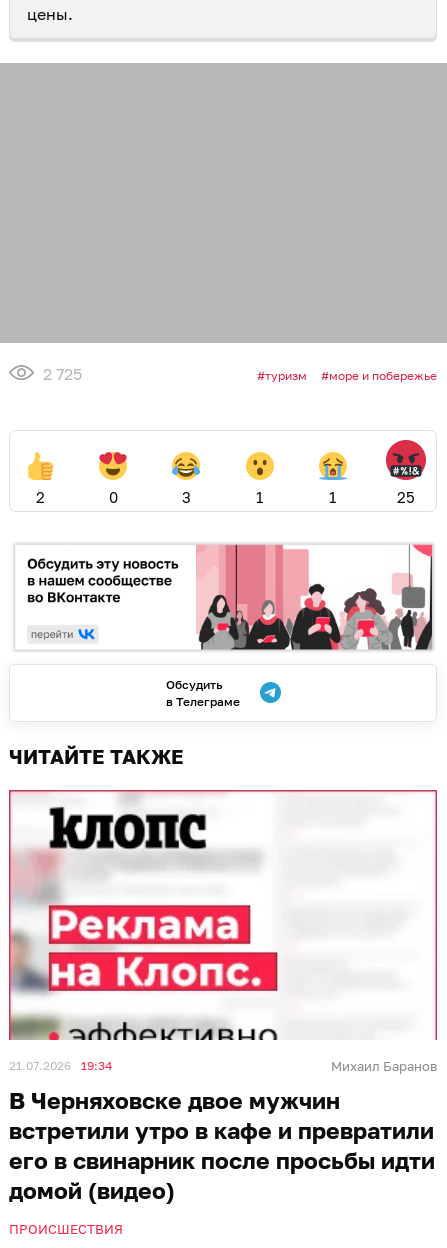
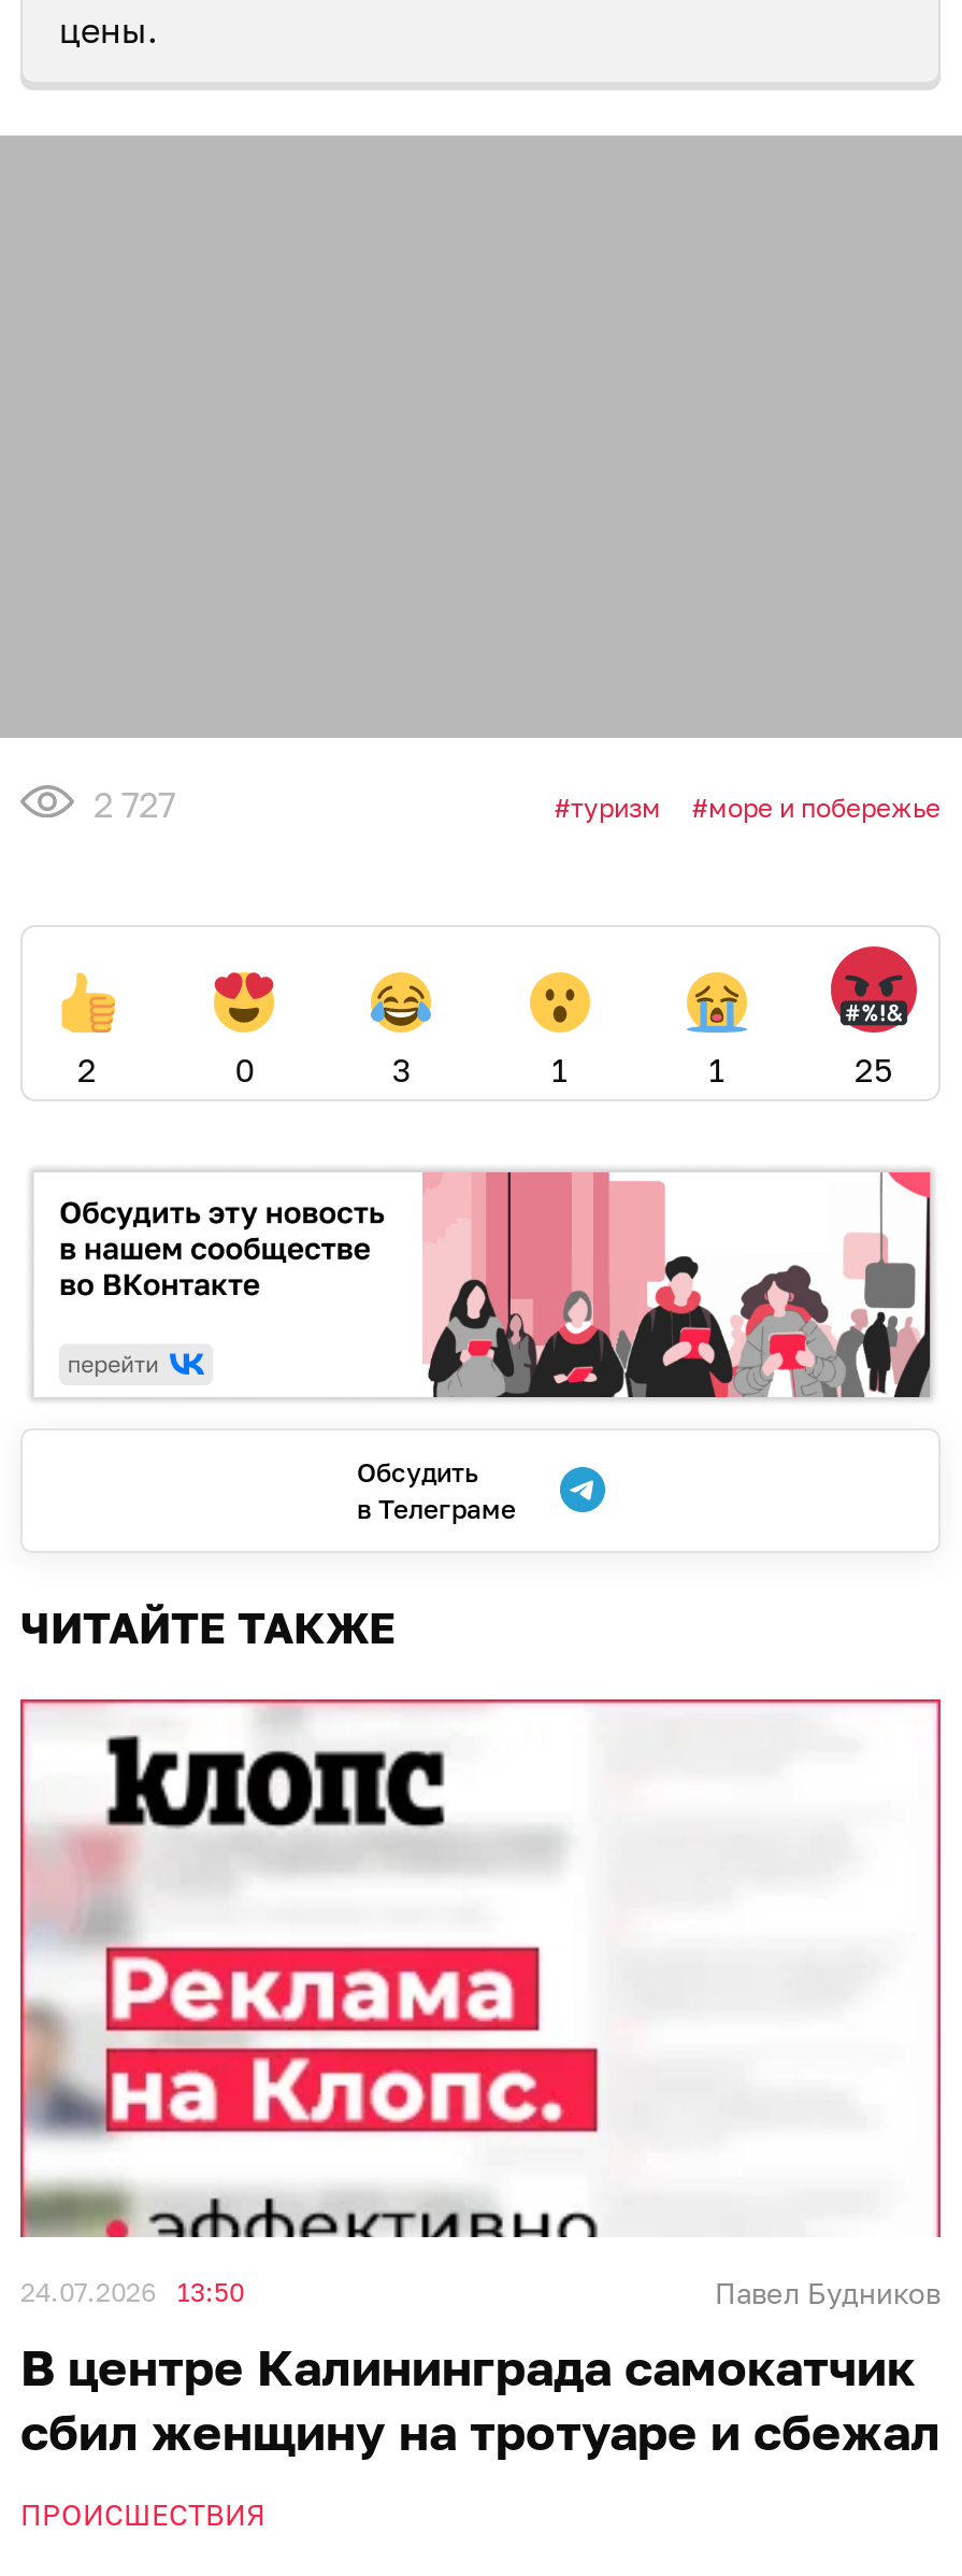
[39,364,82,384] 2 725 -> [85,783,175,826] 2 727
[9,1058,437,1204] 21.07.2026 | 19:34 | Михаил Баранов | В Черняховске двое мужчин | встретили утро в кафе и превратили | его в свинарник после просьбы идти | домой (видео) -> [20,2275,941,2460] 24.07.2026 | 13:50 | Павел Будников | В центре Калининграда самокатчик | сбил женщину на тротуаре и сбежал

